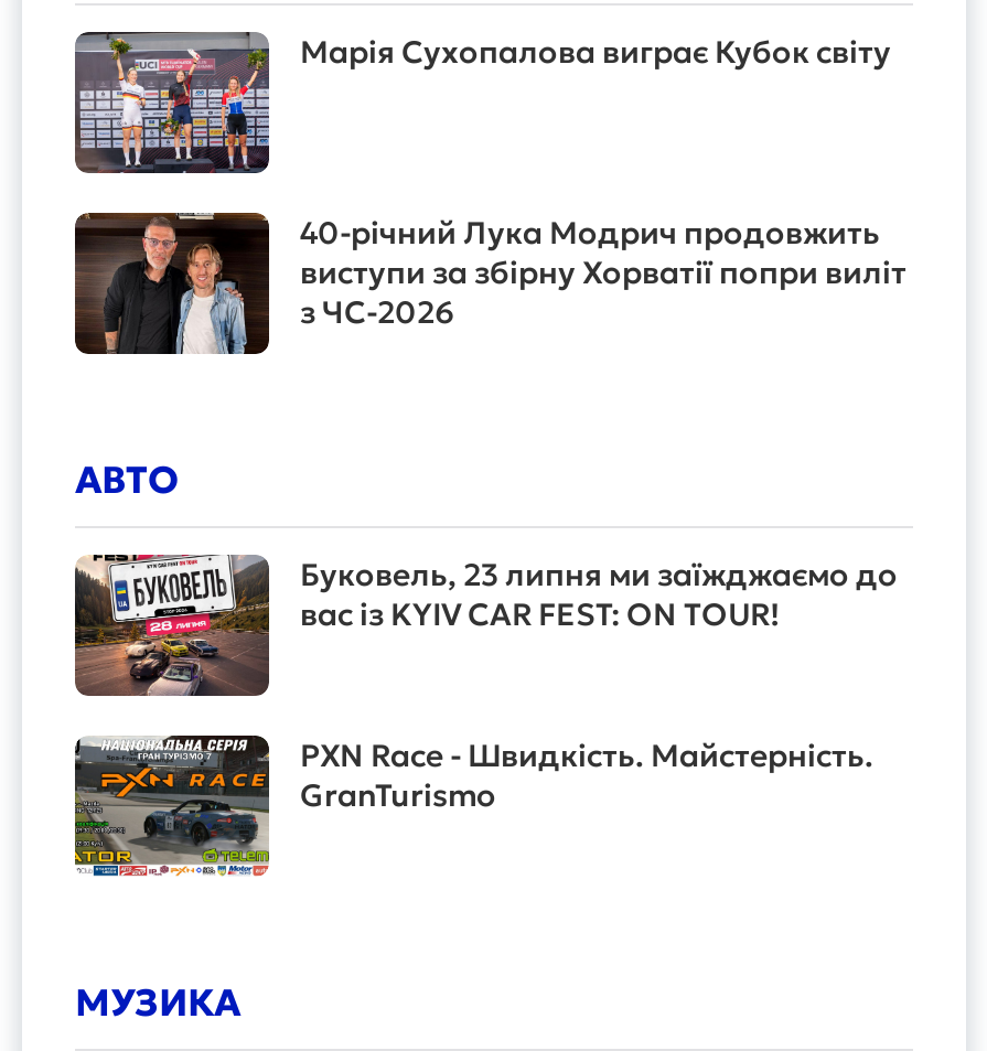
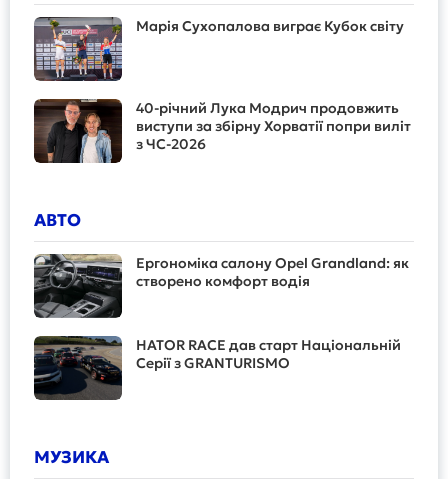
[73,553,898,694] [image] | Буковель, 23 липня ми заїжджаємо до | вас із KYIV CAR FEST: ON TOUR! -> [33,254,409,318] [image] | Ергономіка салону Opel Grandland: як | створено комфорт водія
[73,733,873,879] [image] | PXN Race - Швидкість. Майстерність. | GranTurismo -> [33,335,401,401] [image] | HATOR RACE дав старт Національній | Серії з GRANTURISMO

